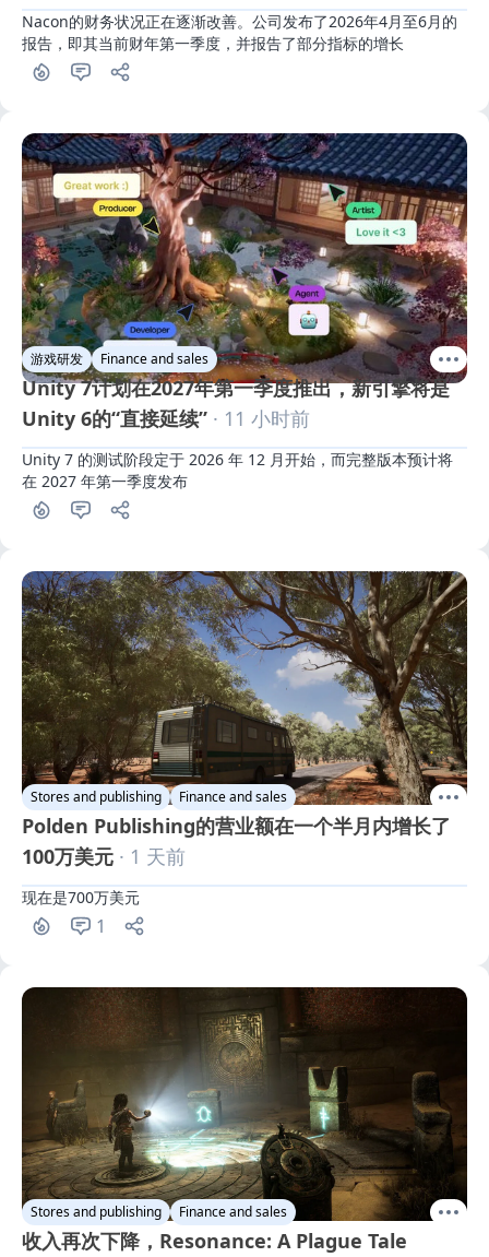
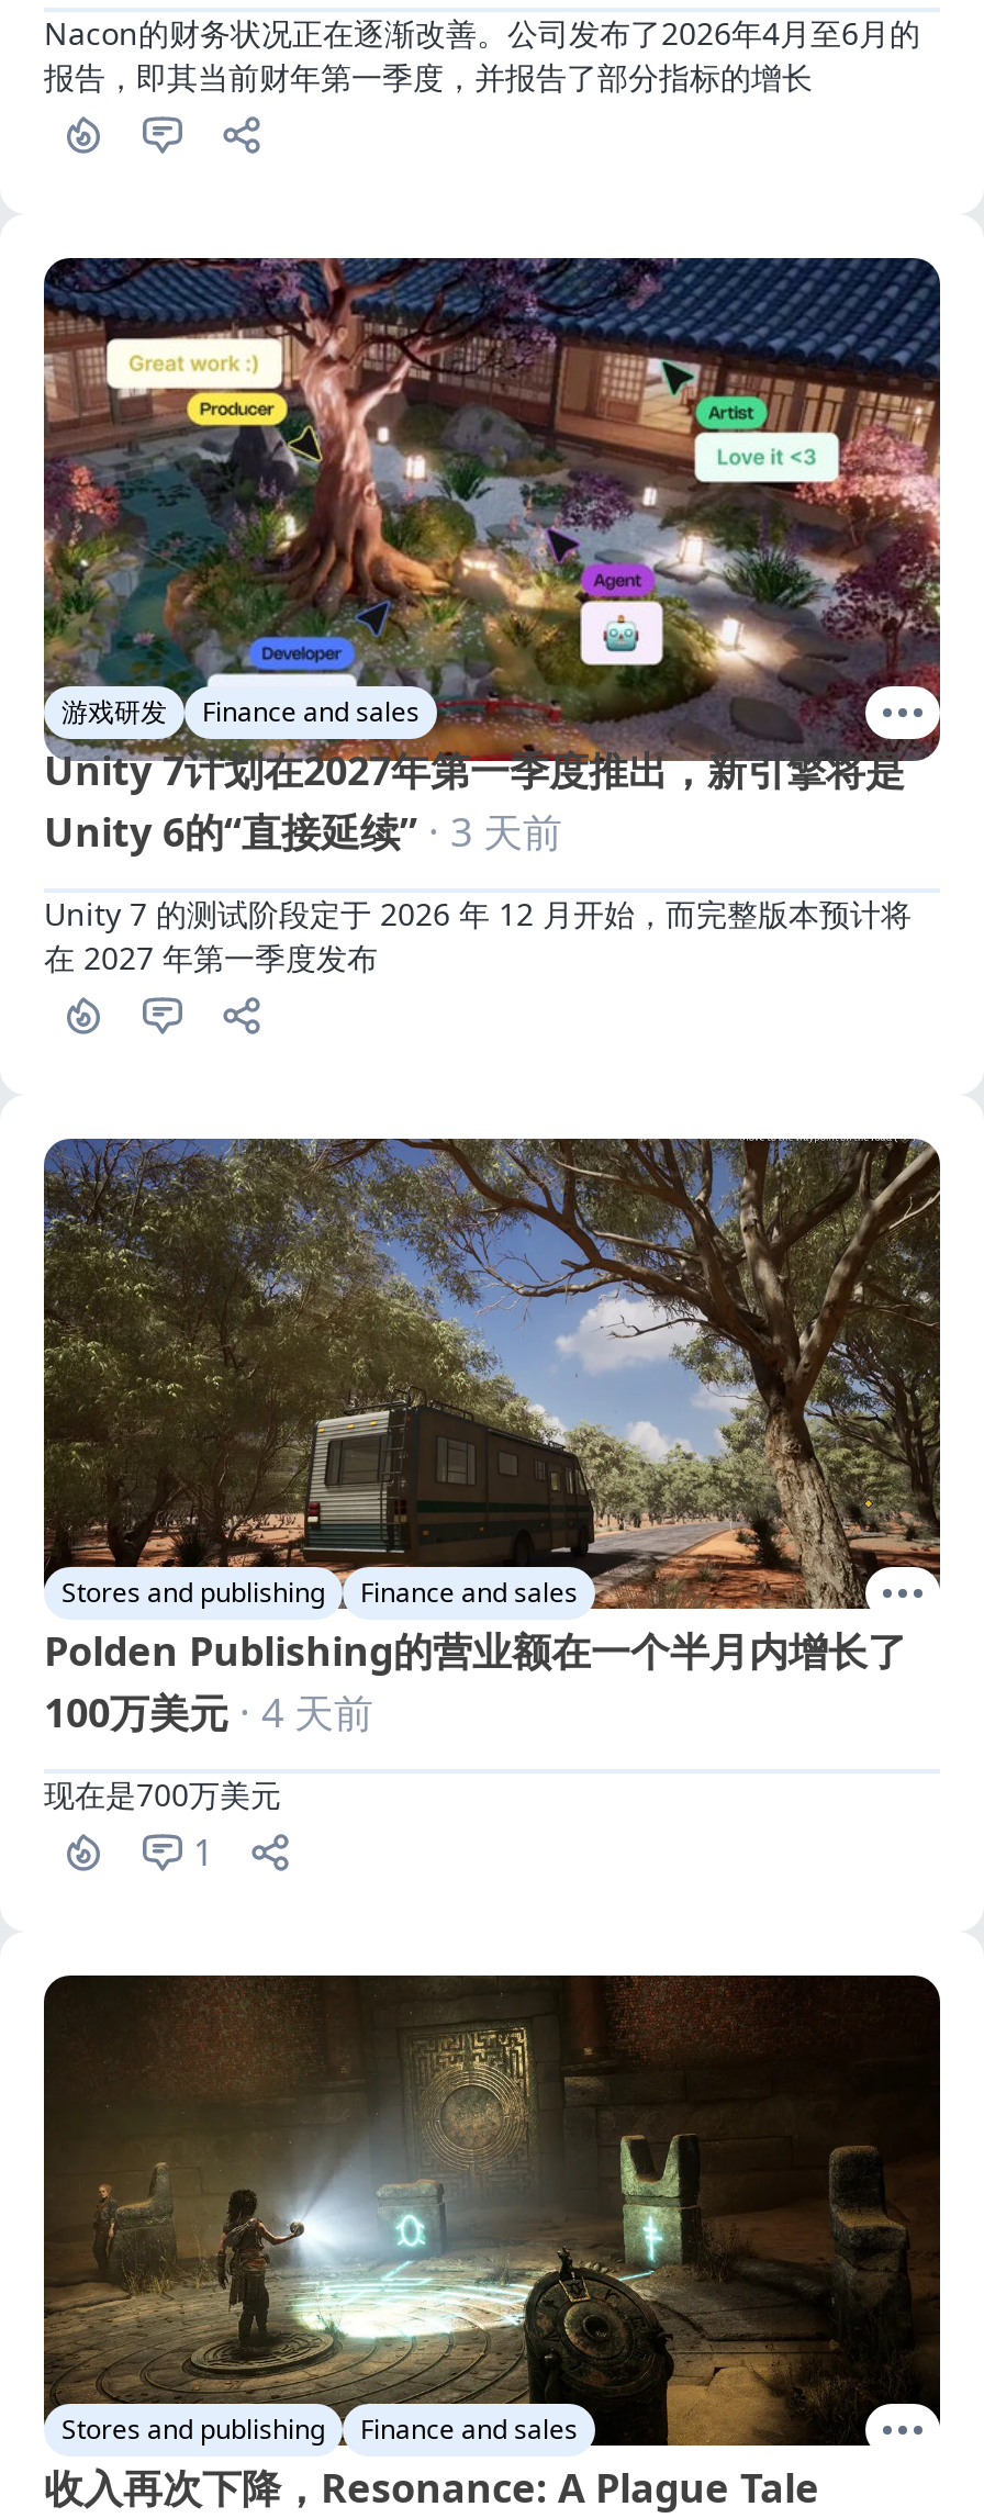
[22,405,310,431] Unity 6的“直接延续” · 11 小时前 -> [44,804,562,857] Unity 6的“直接延续” · 3 天前
[22,843,186,869] 100万美元· 1 天前 -> [44,1685,373,1737] 100万美元· 4 天前

